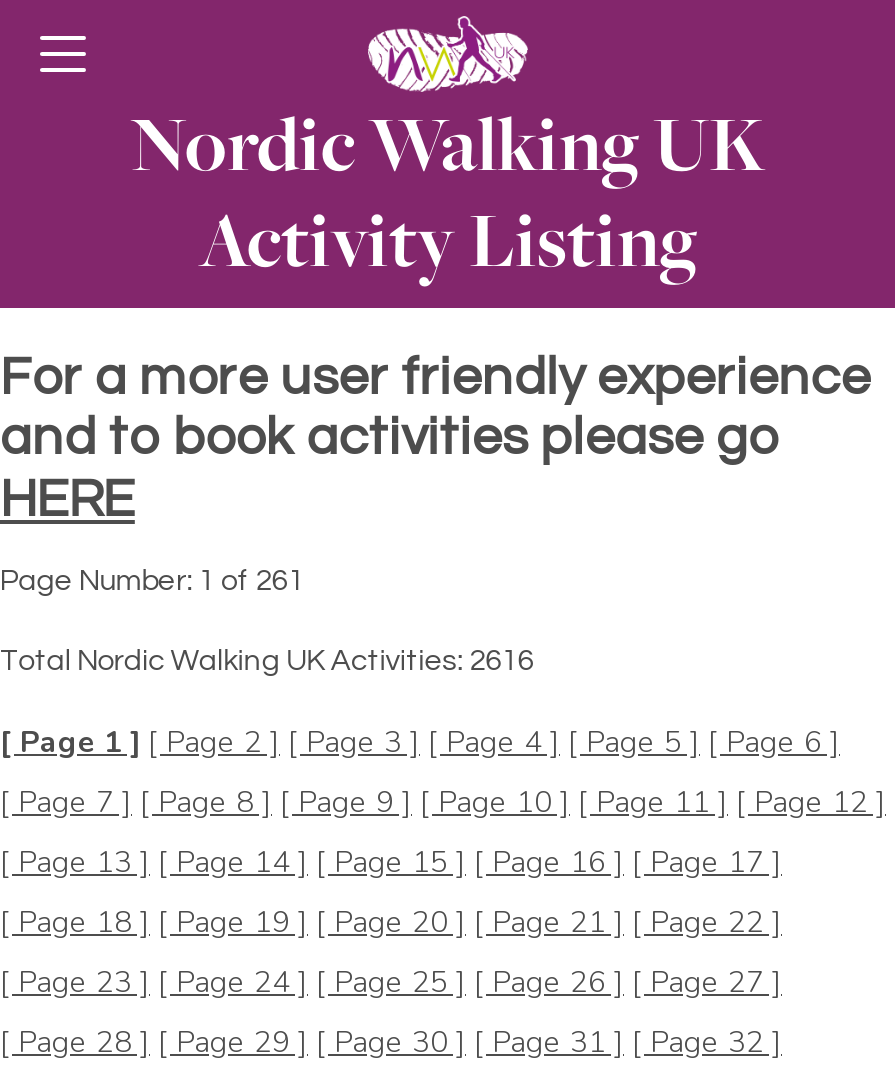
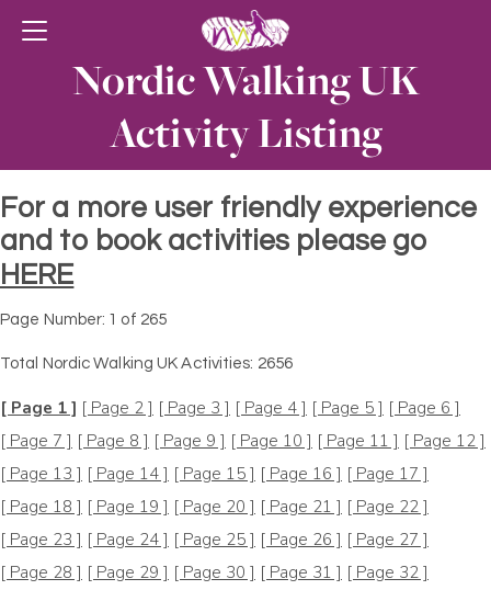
[0,566,304,596] Page Number: 1 of 261 -> [0,311,167,328] Page Number: 1 of 265
[0,646,534,676] Total Nordic Walking UK Activities: 2616 -> [0,355,293,372] Total Nordic Walking UK Activities: 2656

